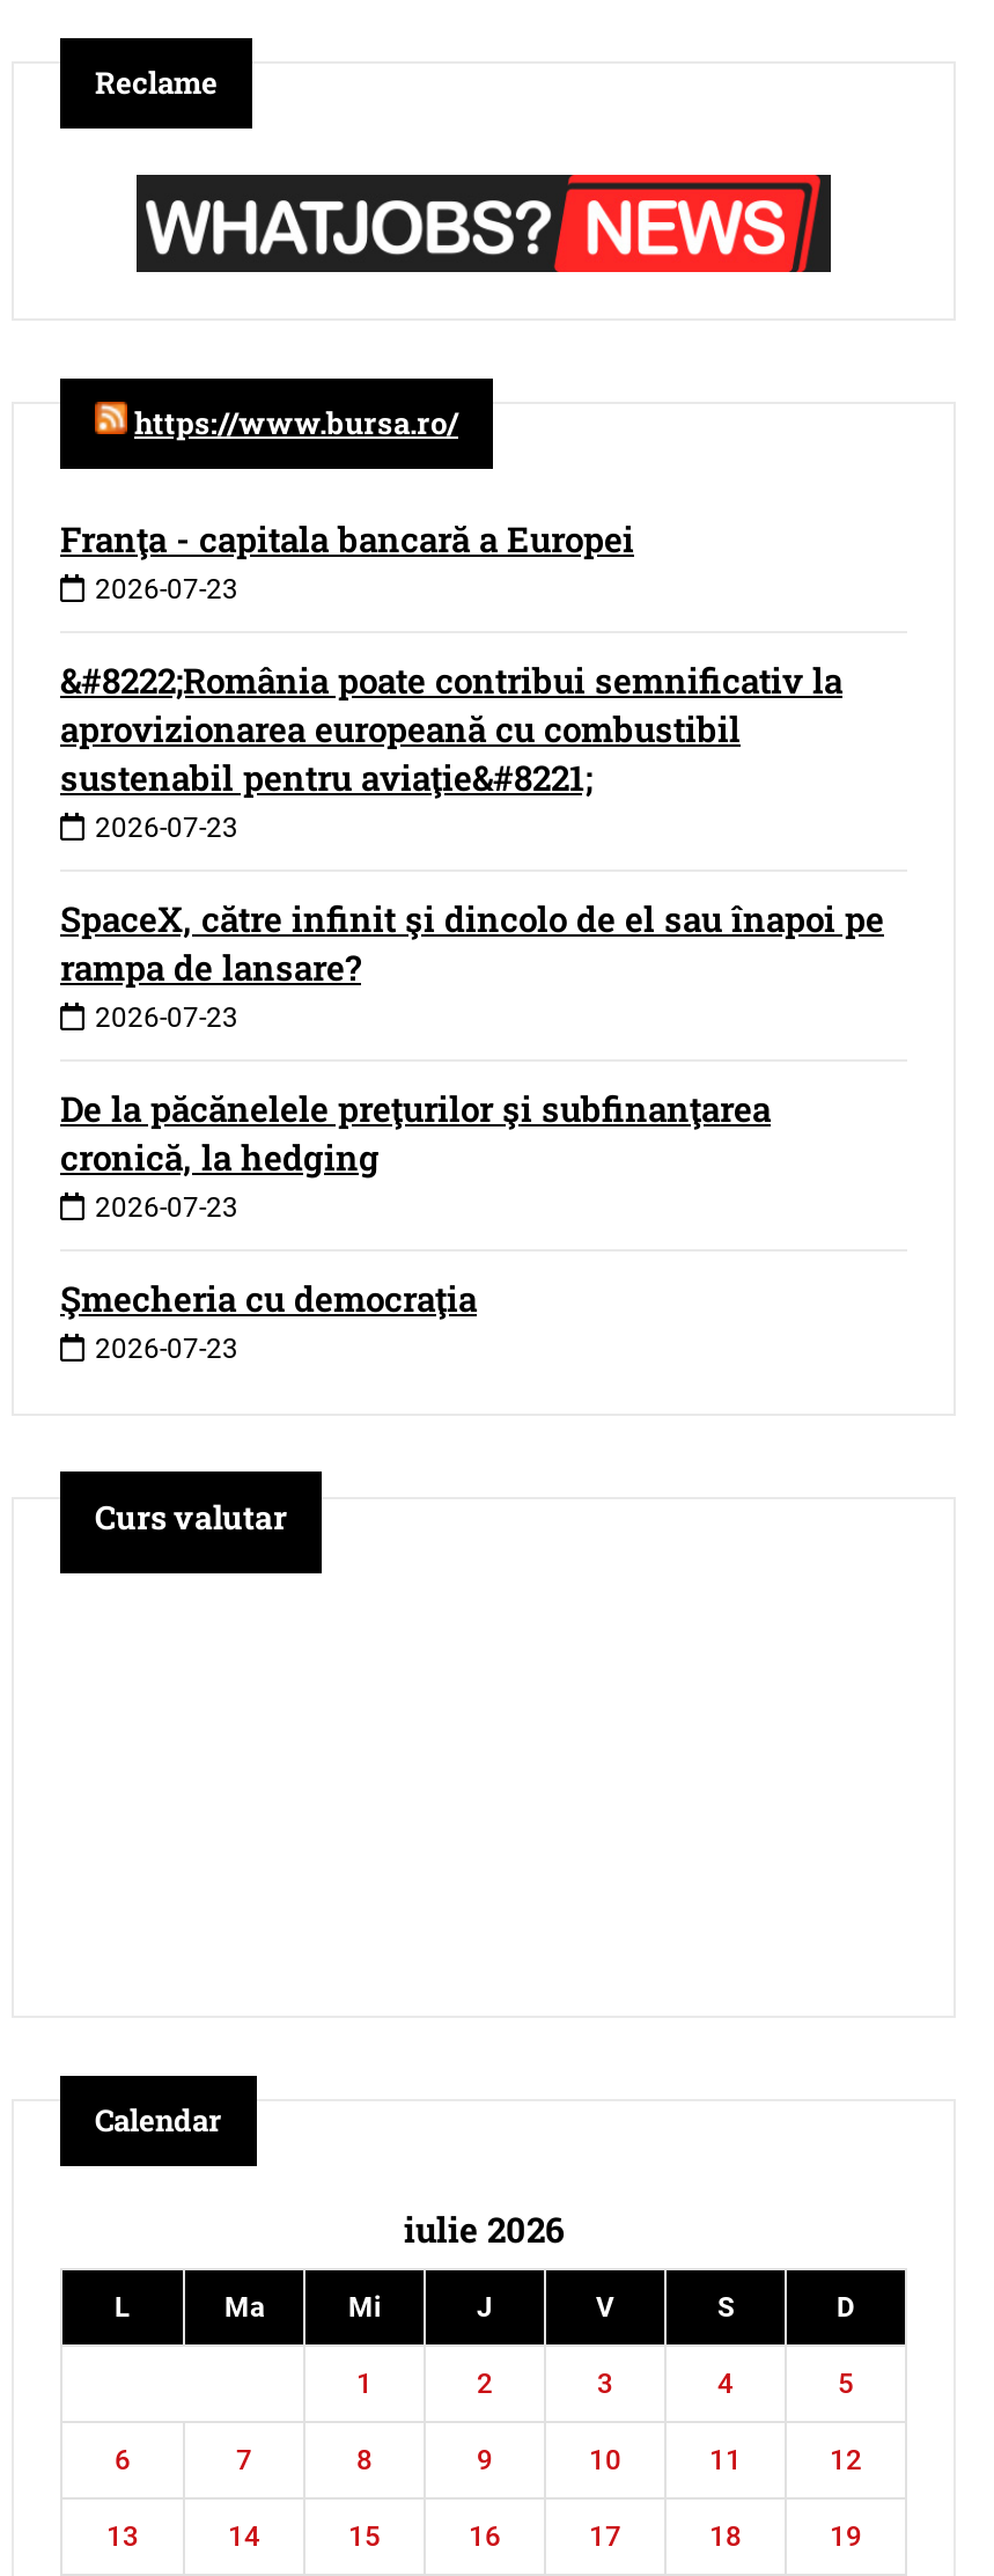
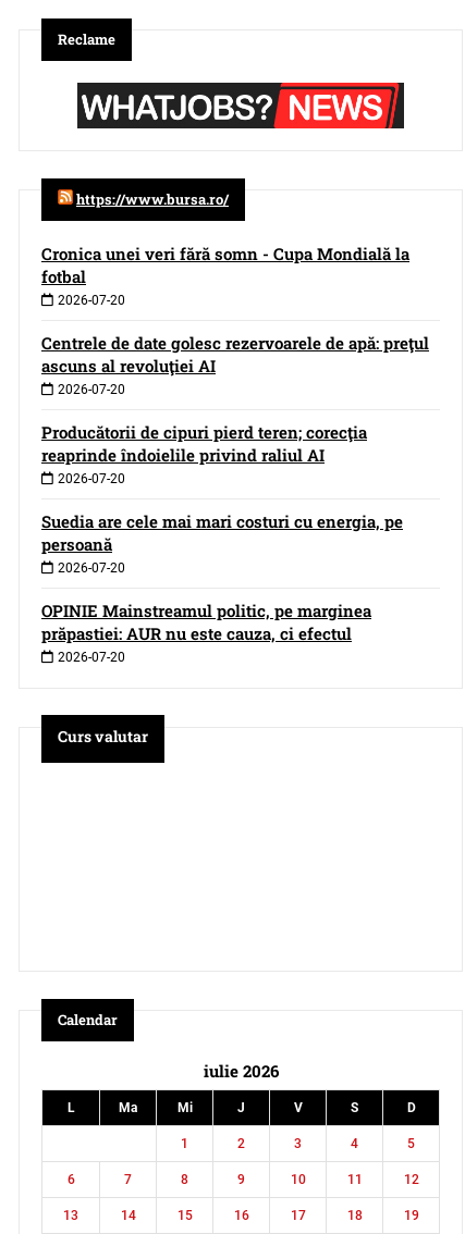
[60,514,634,605] Franţa - capitala bancară a Europei | 2026-07-23 -> [41,242,409,308] Cronica unei veri fără somn - Cupa Mondială la | fotbal | 2026-07-20
[60,656,842,843] &#8222;România poate contribui semnificativ la | aprovizionarea europeană cu combustibil | sustenabil pentru aviaţie&#8221; | 2026-07-23 -> [41,331,429,397] Centrele de date golesc rezervoarele de apă: preţul | ascuns al revoluţiei AI | 2026-07-20
[60,894,884,1033] SpaceX, către infinit şi dincolo de el sau înapoi pe | rampa de lansare? | 2026-07-23 -> [41,421,367,486] Producătorii de cipuri pierd teren; corecţia | reaprinde îndoielile privind raliul AI | 2026-07-20
[60,1084,771,1223] De la păcănelele preţurilor şi subfinanţarea | cronică, la hedging | 2026-07-23 -> [41,510,403,575] Suedia are cele mai mari costuri cu energia, pe | persoană | 2026-07-20
[60,1274,477,1364] Şmecheria cu democraţia | 2026-07-23 -> [41,599,371,664] OPINIE Mainstreamul politic, pe marginea | prăpastiei: AUR nu este cauza, ci efectul | 2026-07-20

